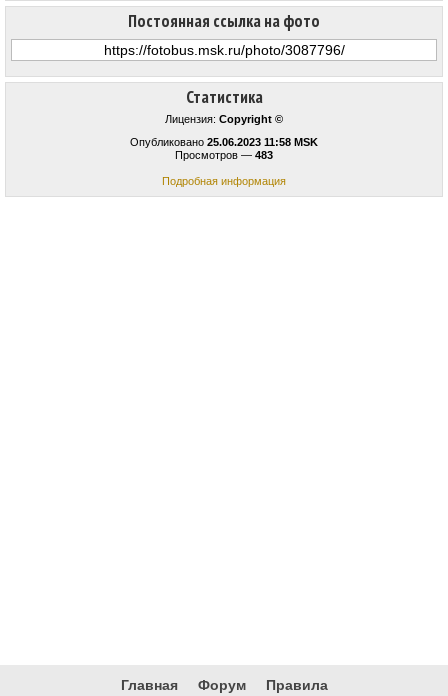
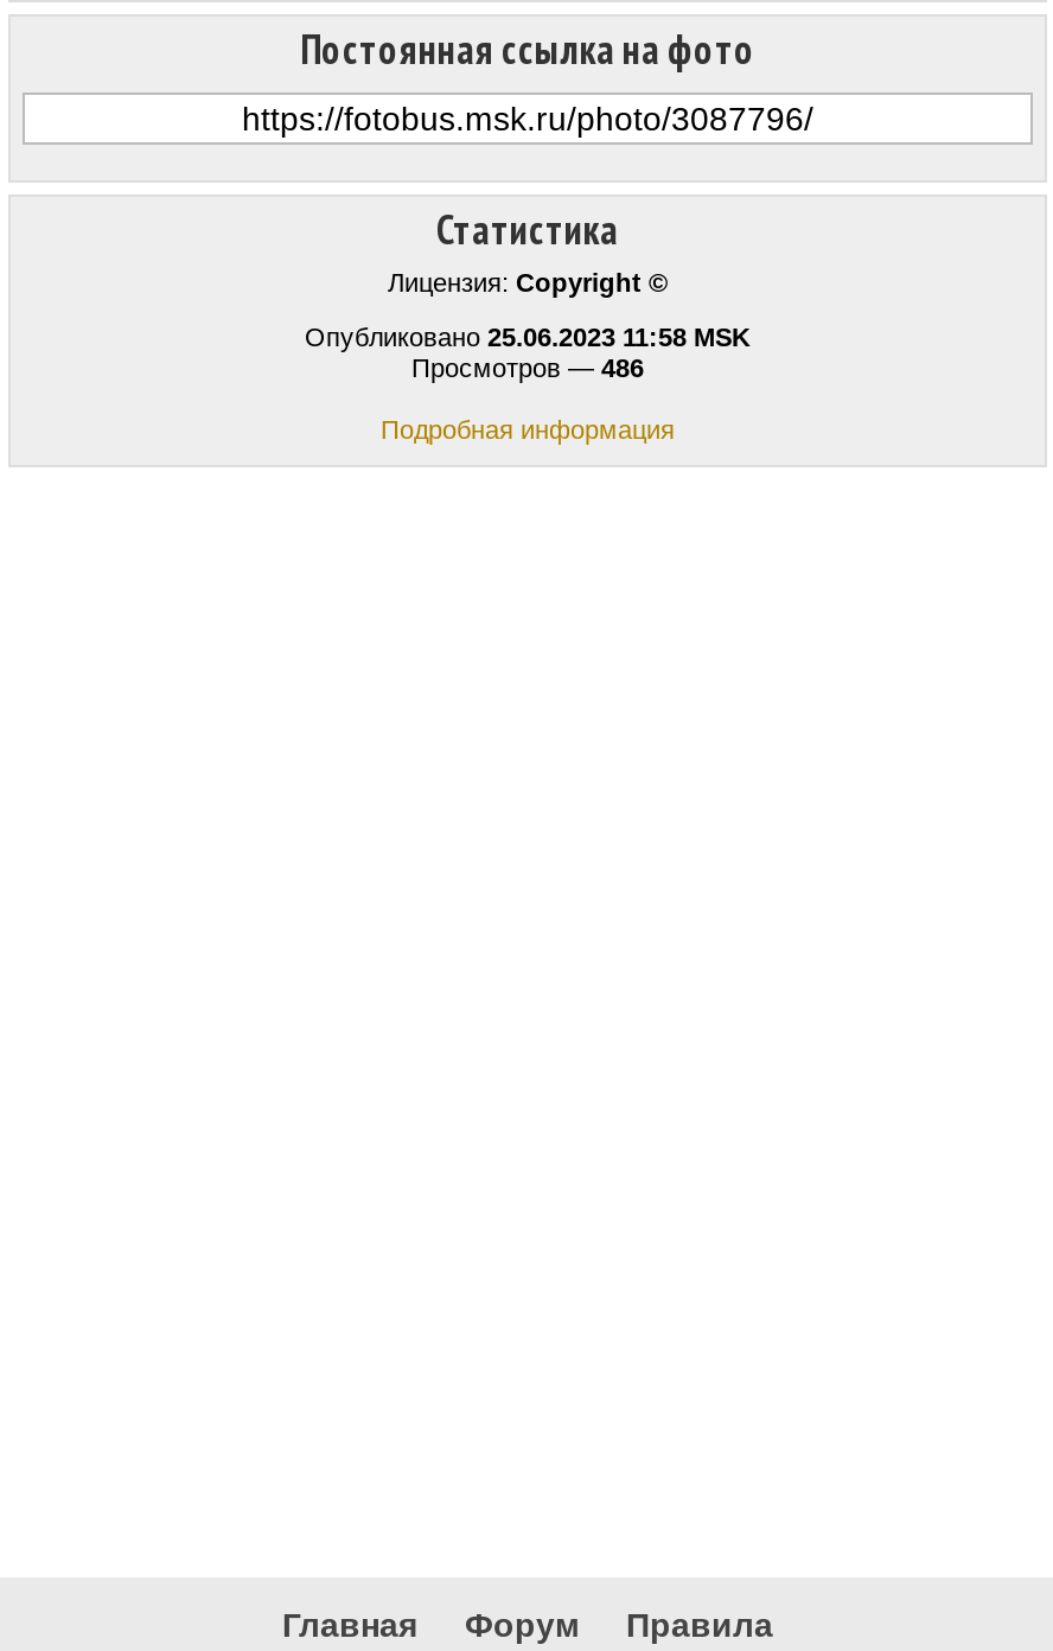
[175,149,273,161] Просмотров — 483 -> [411,354,644,382] Просмотров — 486

